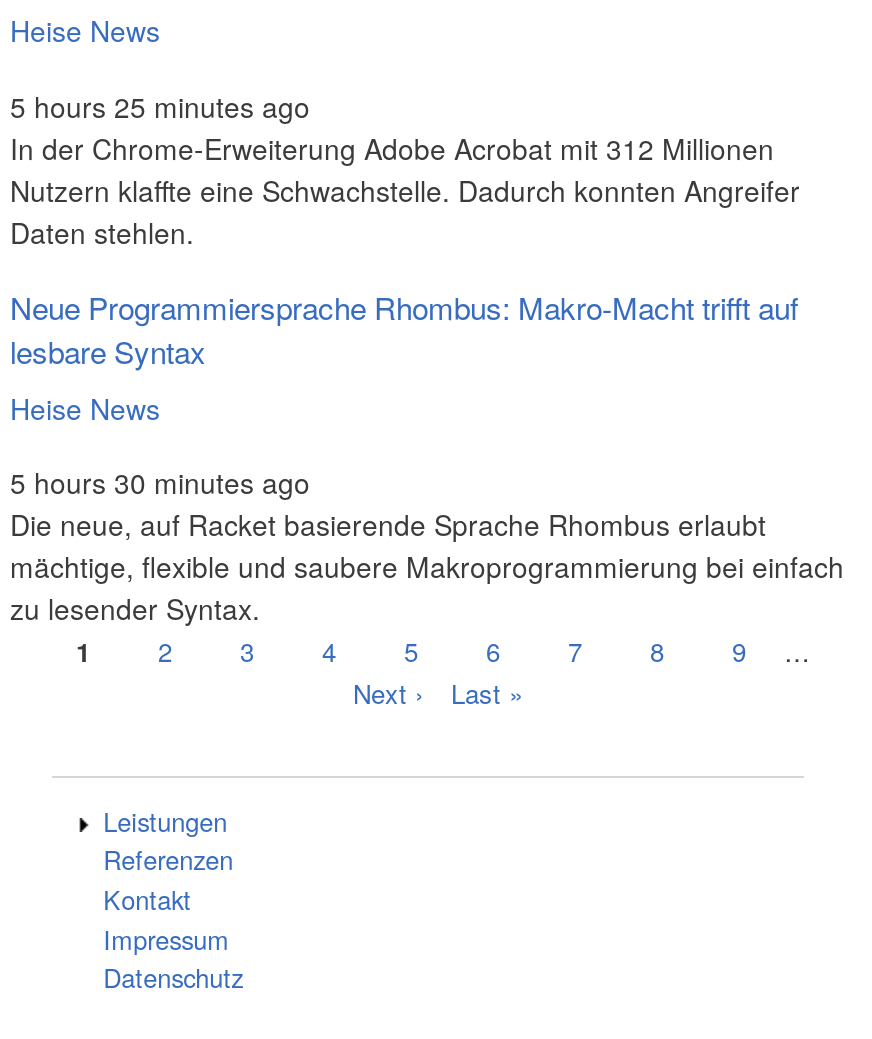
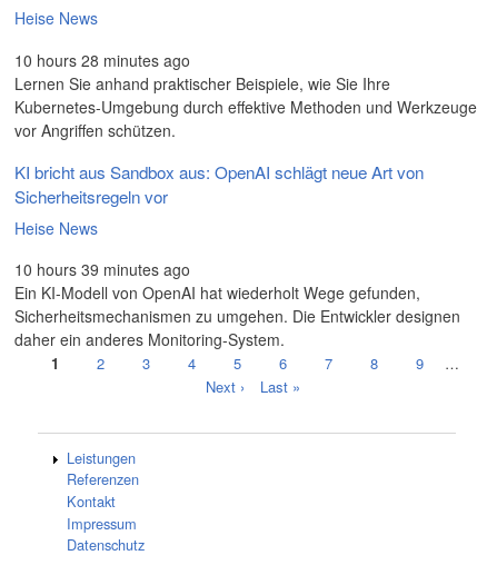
[10,85,800,251] 5 hours 25 minutes ago | In der Chrome-Erweiterung Adobe Acrobat mit 312 Millionen | Nutzern klaffte eine Schwachstelle. Dadurch konnten Angreifer | Daten stehlen. -> [14,48,477,141] 10 hours 28 minutes ago | Lernen Sie anhand praktischer Beispiele, wie Sie Ihre | Kubernetes-Umgebung durch effektive Methoden und Werkzeuge | vor Angriffen schützen.
[10,284,798,372] Neue Programmiersprache Rhombus: Makro-Macht trifft auf | lesbare Syntax -> [14,159,424,208] KI bricht aus Sandbox aus: OpenAI schlägt neue Art von | Sicherheitsregeln vor
[10,463,844,629] 5 hours 30 minutes ago | Die neue, auf Racket basierende Sprache Rhombus erlaubt | mächtige, flexible und saubere Makroprogrammierung bei einfach | zu lesender Syntax. -> [14,258,460,351] 10 hours 39 minutes ago | Ein KI-Modell von OpenAI hat wiederholt Wege gefunden, | Sicherheitsmechanismen zu umgehen. Die Entwickler designen | daher ein anderes Monitoring-System.

